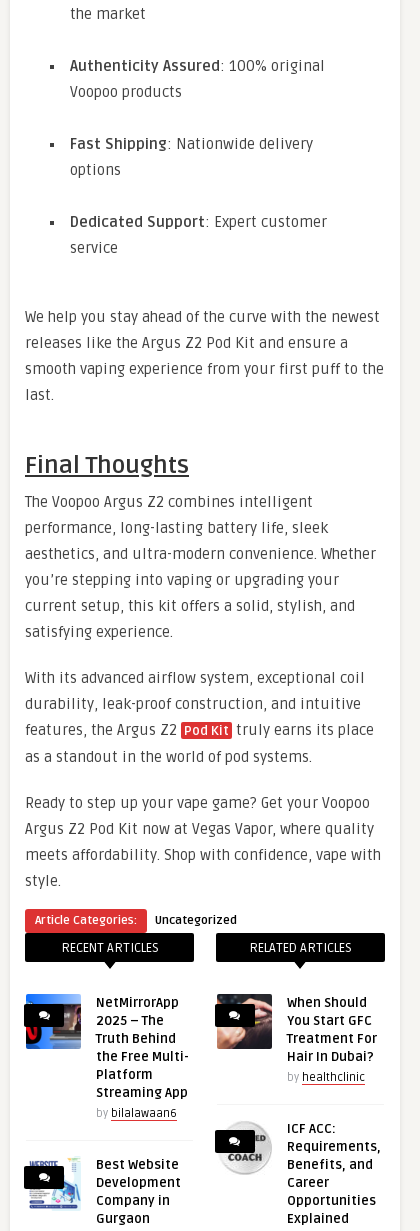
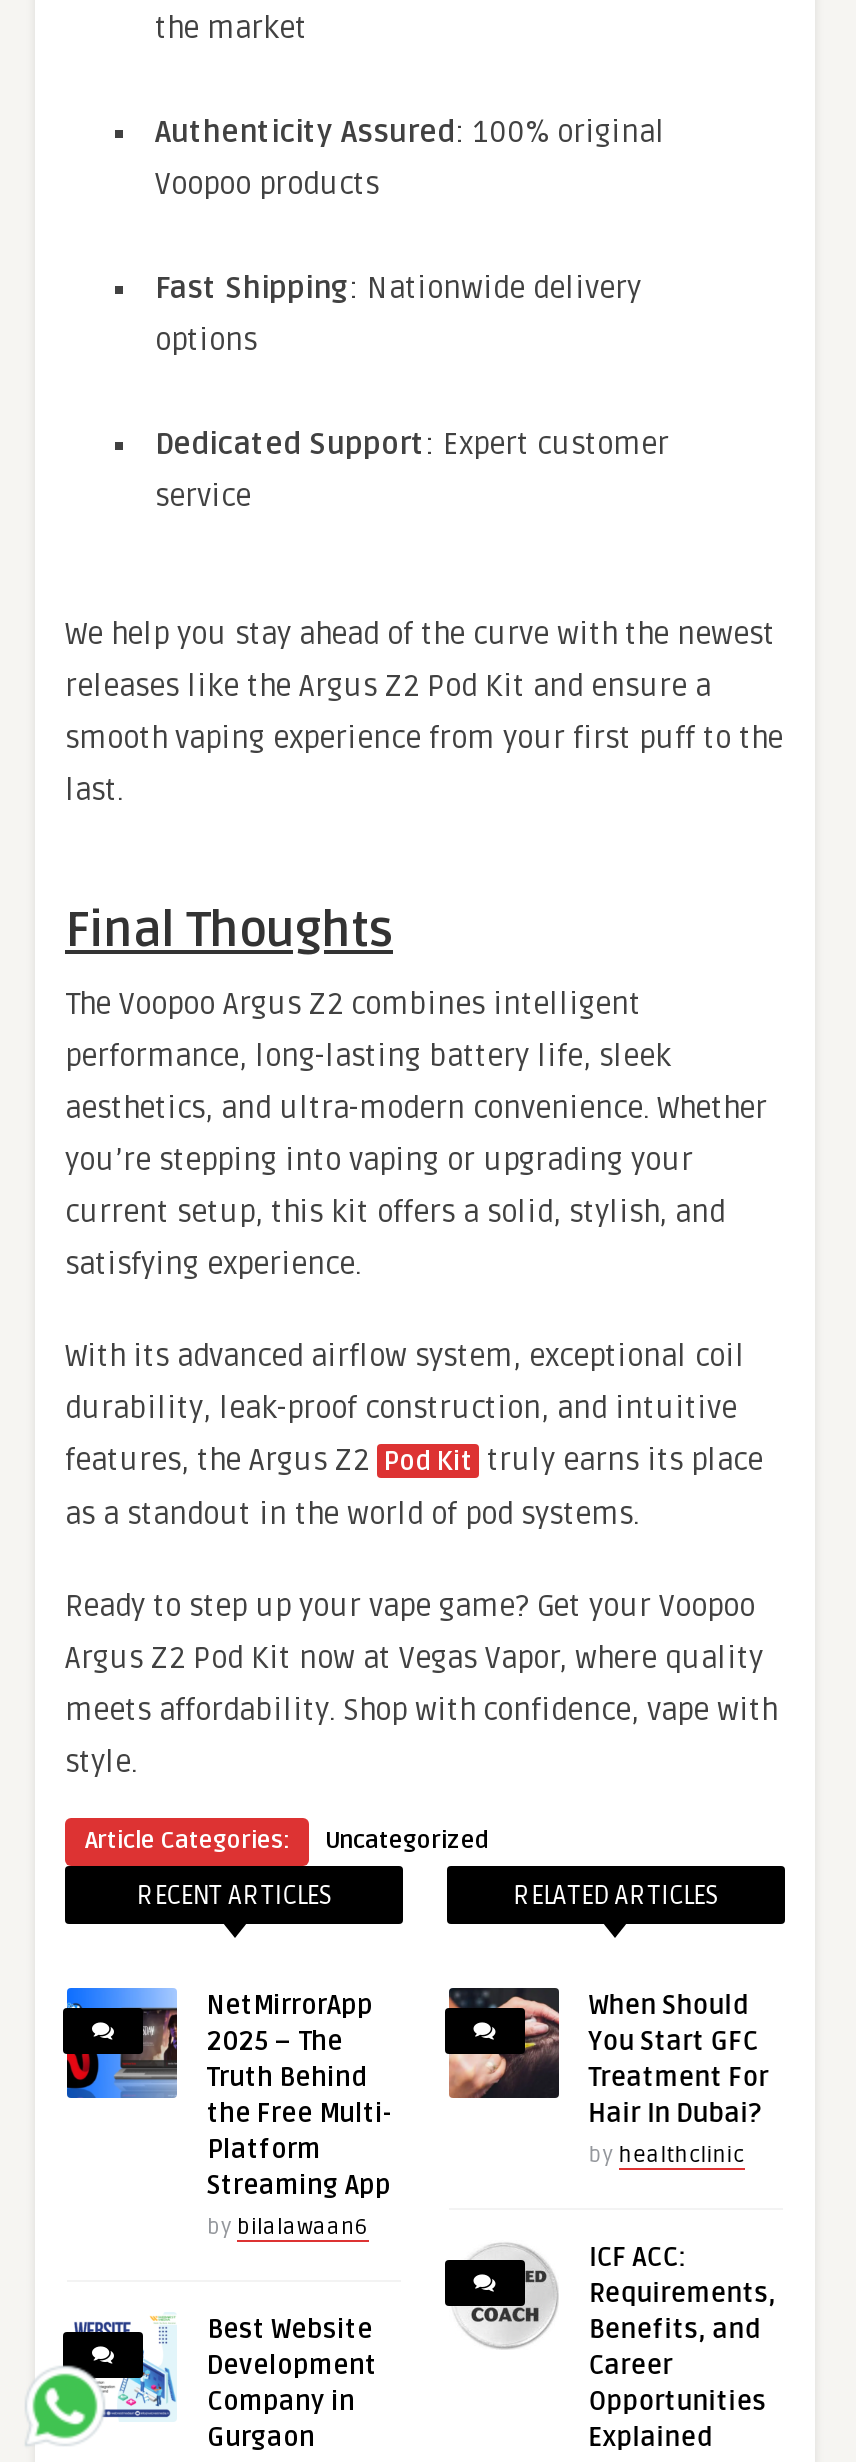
[9,1183,45,1219] [image] -> [31,2364,105,2440] [image]

